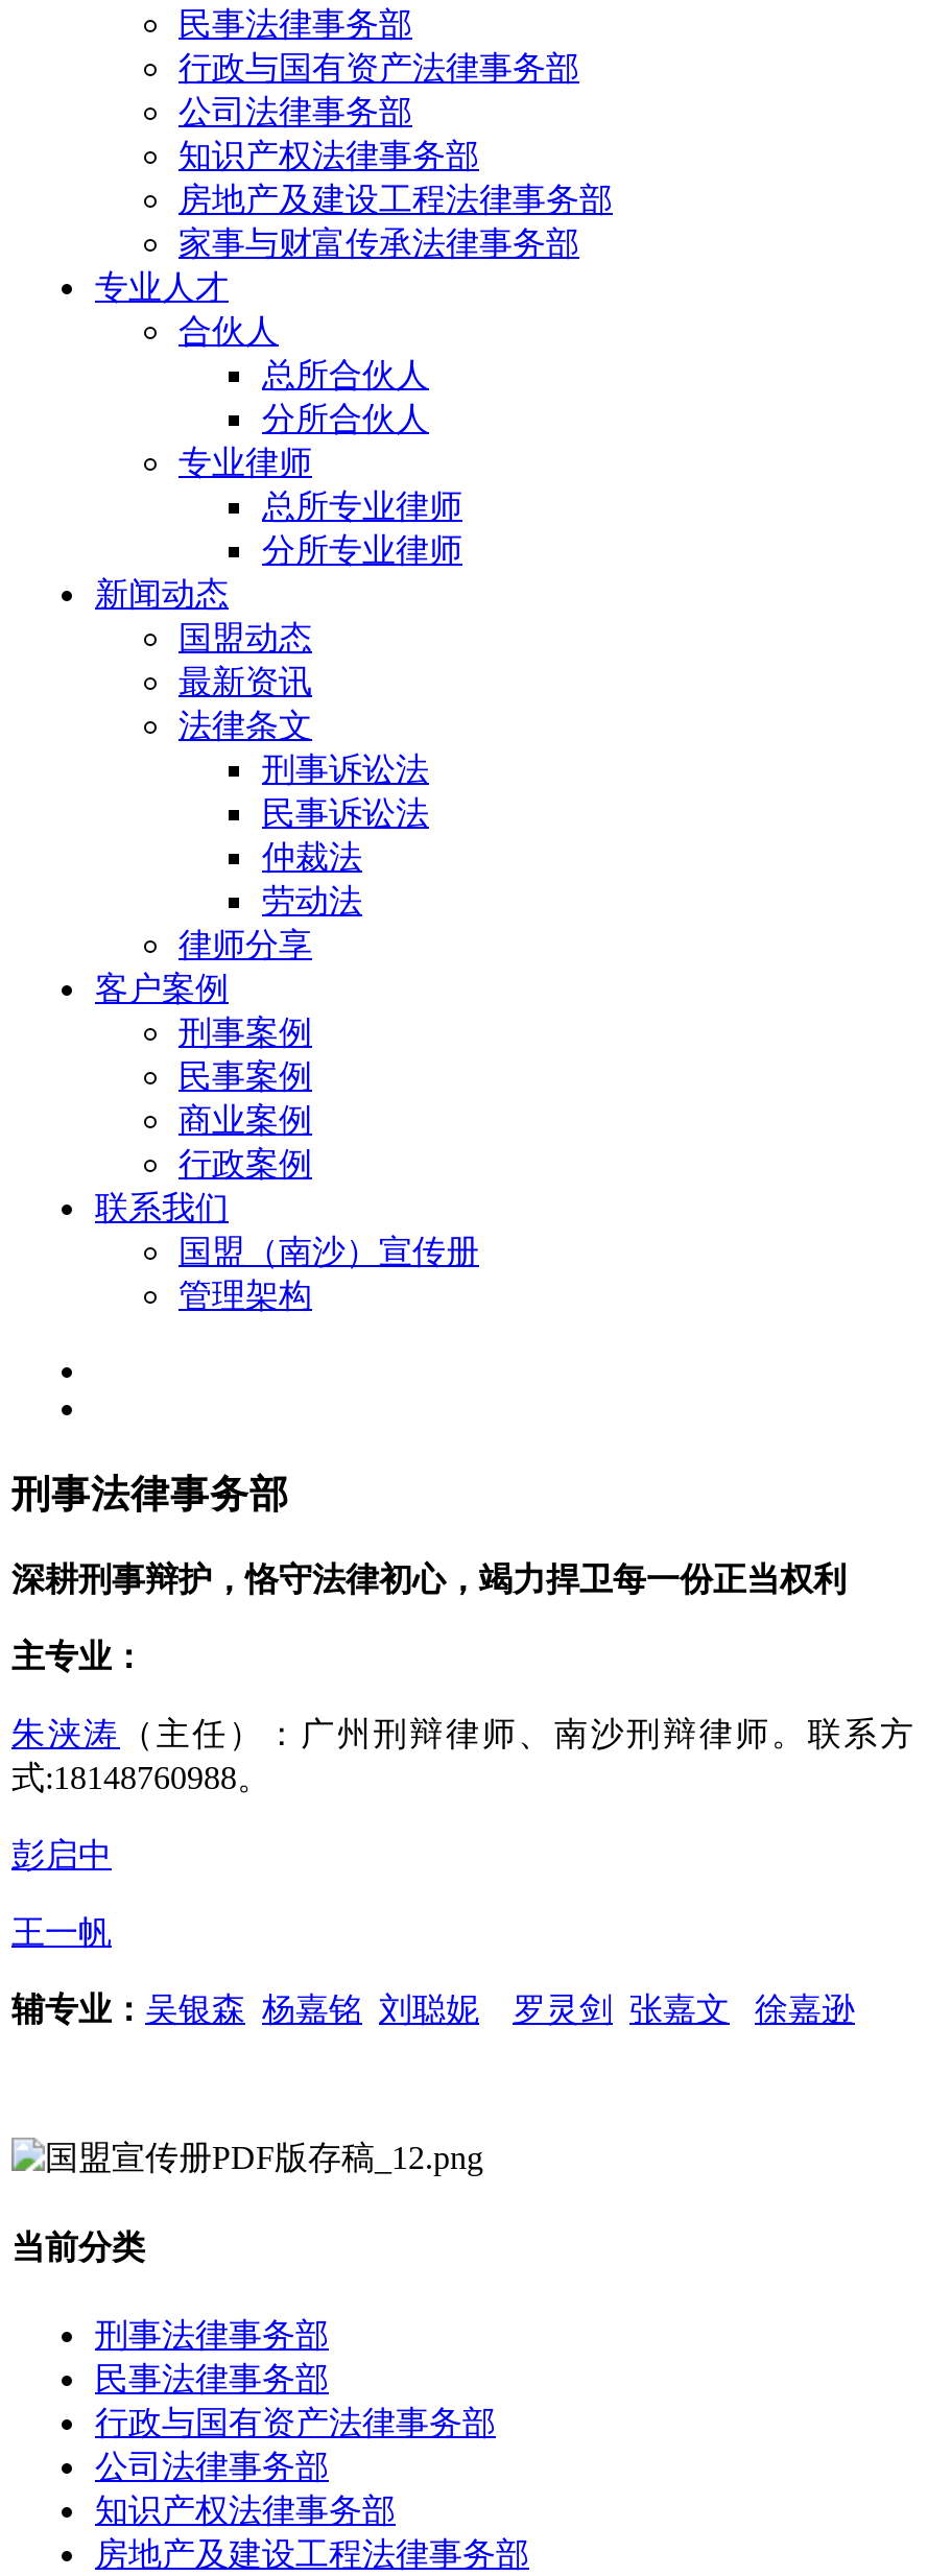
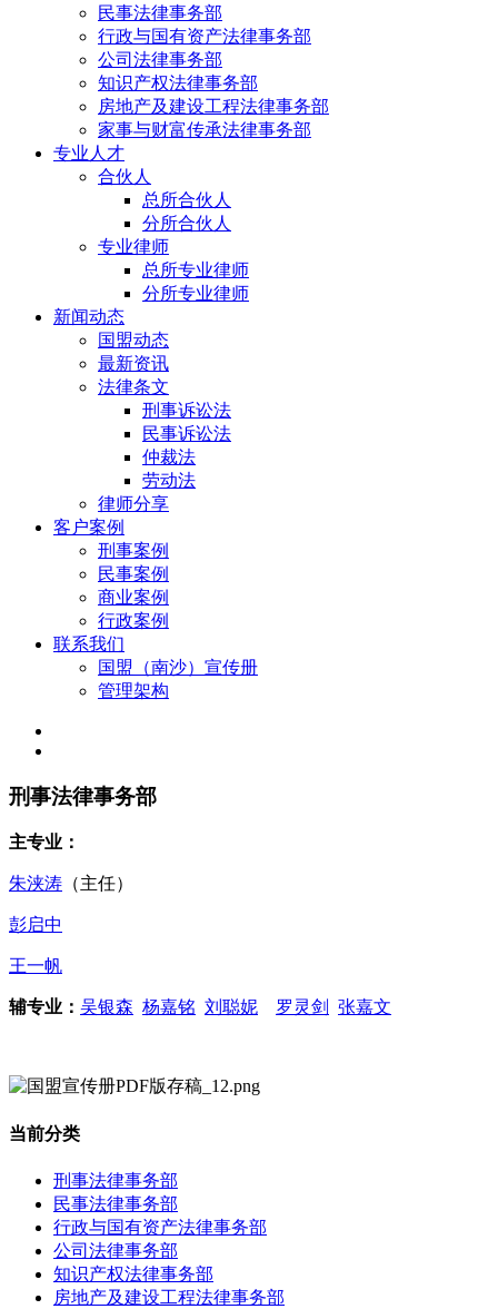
[11,1563,847,1598] 深耕刑事辩护，恪守法律初心，竭力捍卫每一份正当权利 -> none
[11,1717,913,1796] 朱浃涛（主任）：广州刑辩律师、南沙刑辩律师。联系方 | 式:18148760988。 -> [9,874,133,893] 朱浃涛（主任）
[755,1993,855,2028] 徐嘉逊 -> none

